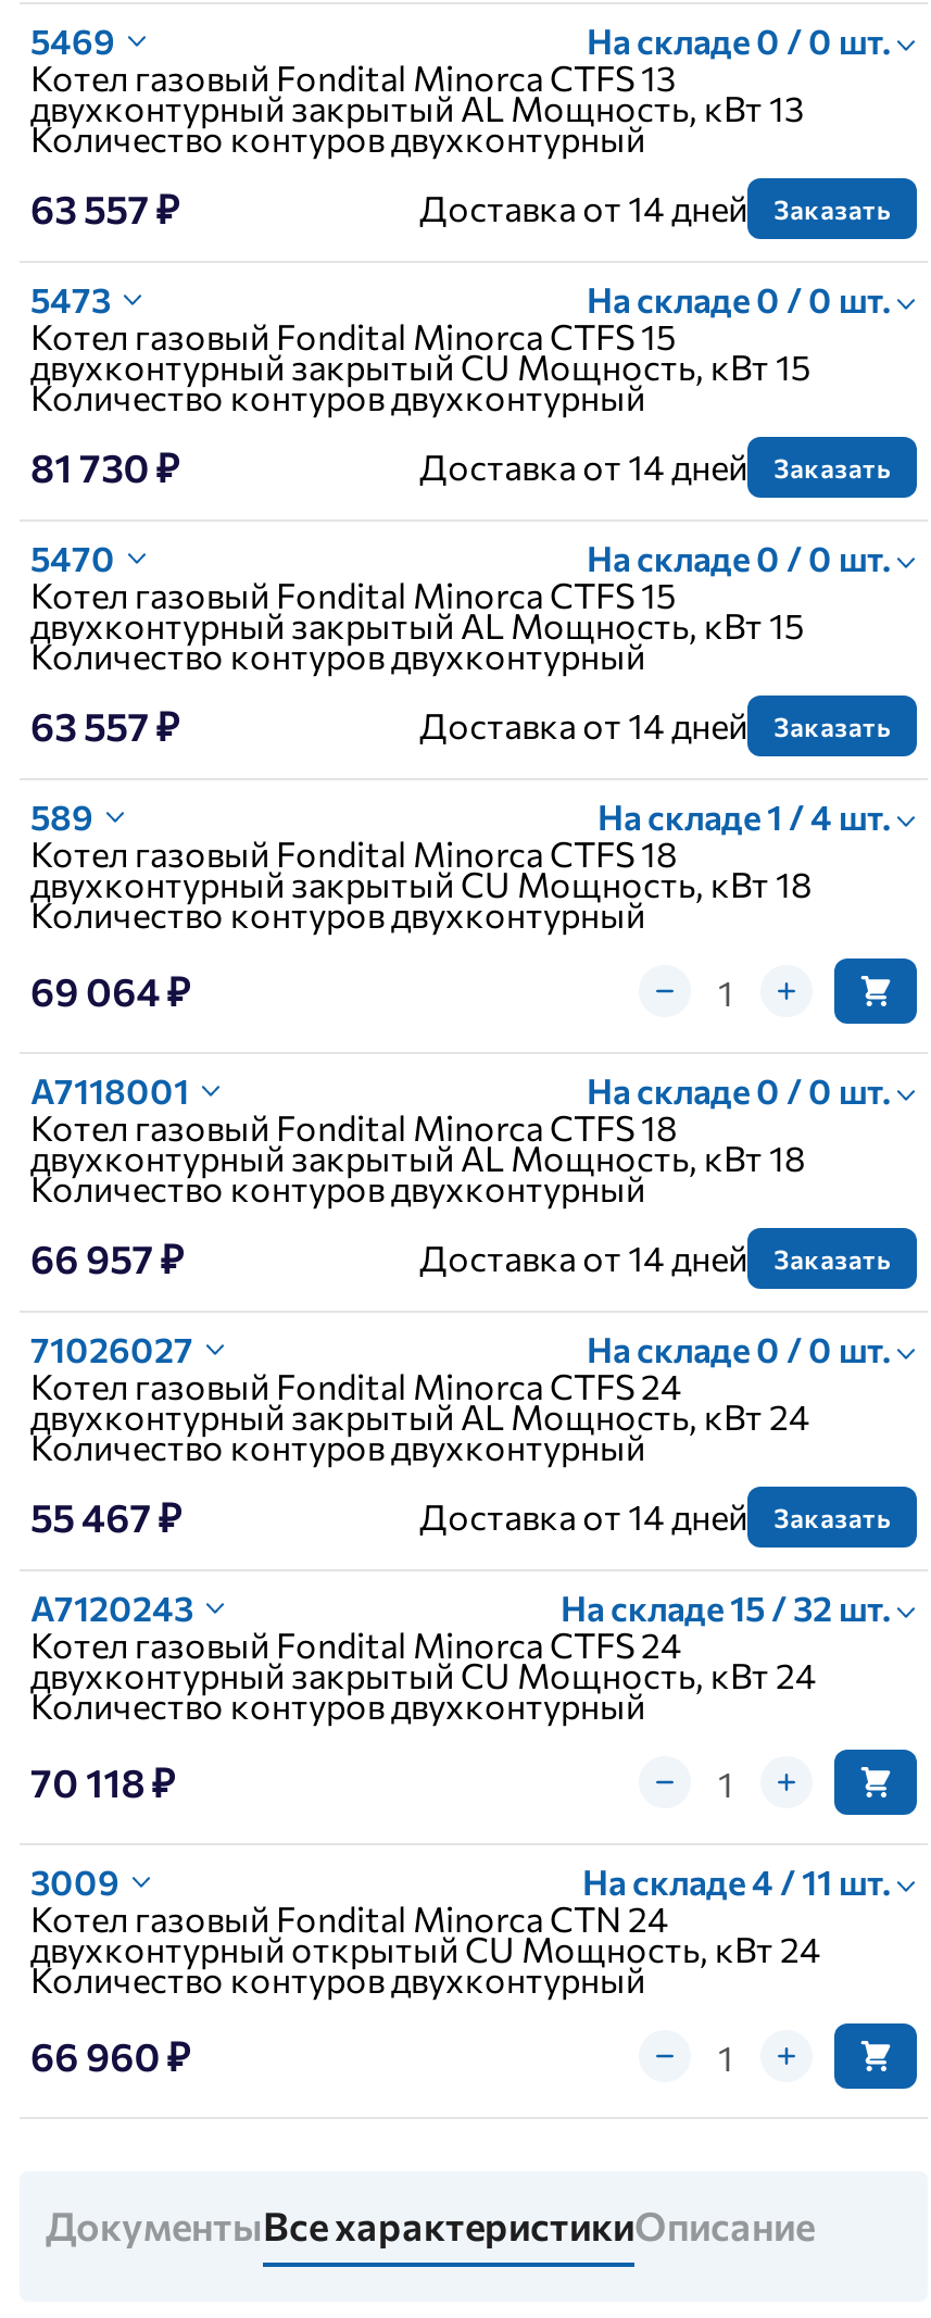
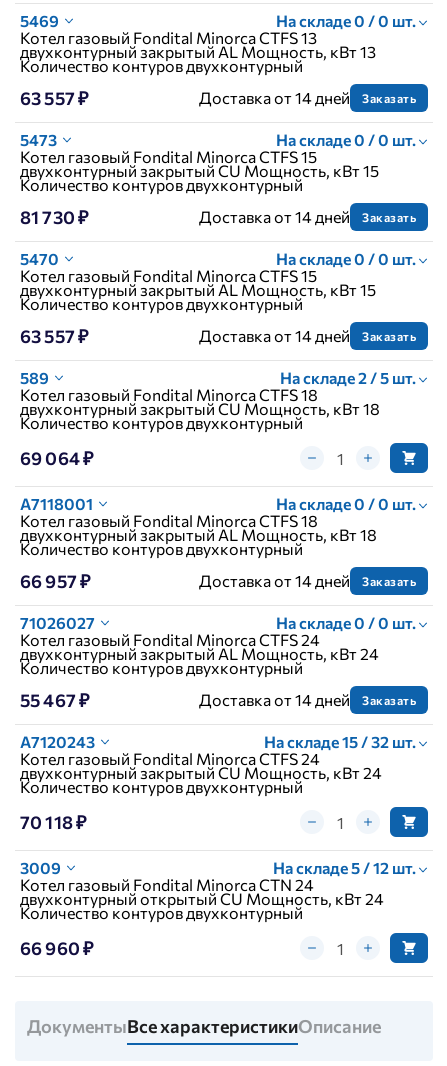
[597,795,897,837] На складе 1 / 4 шт. -> [280,368,419,387] На складе 2 / 5 шт.
[582,1860,897,1902] На складе 4 / 11 шт. -> [273,858,419,877] На складе 5 / 12 шт.

